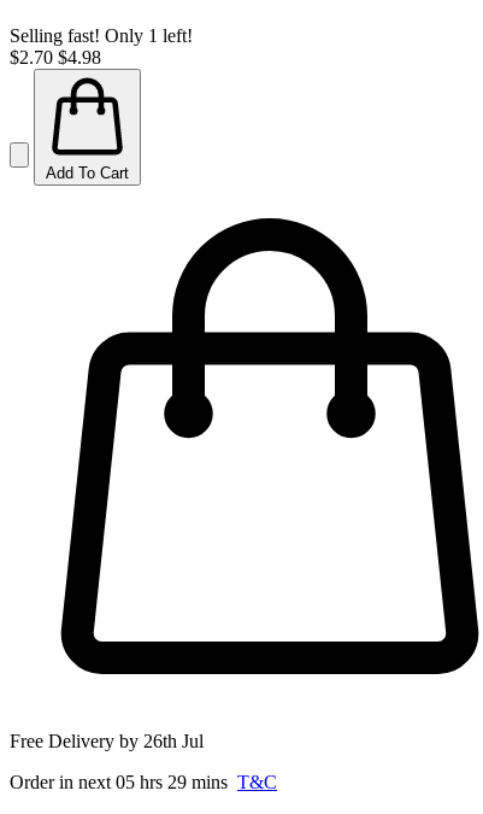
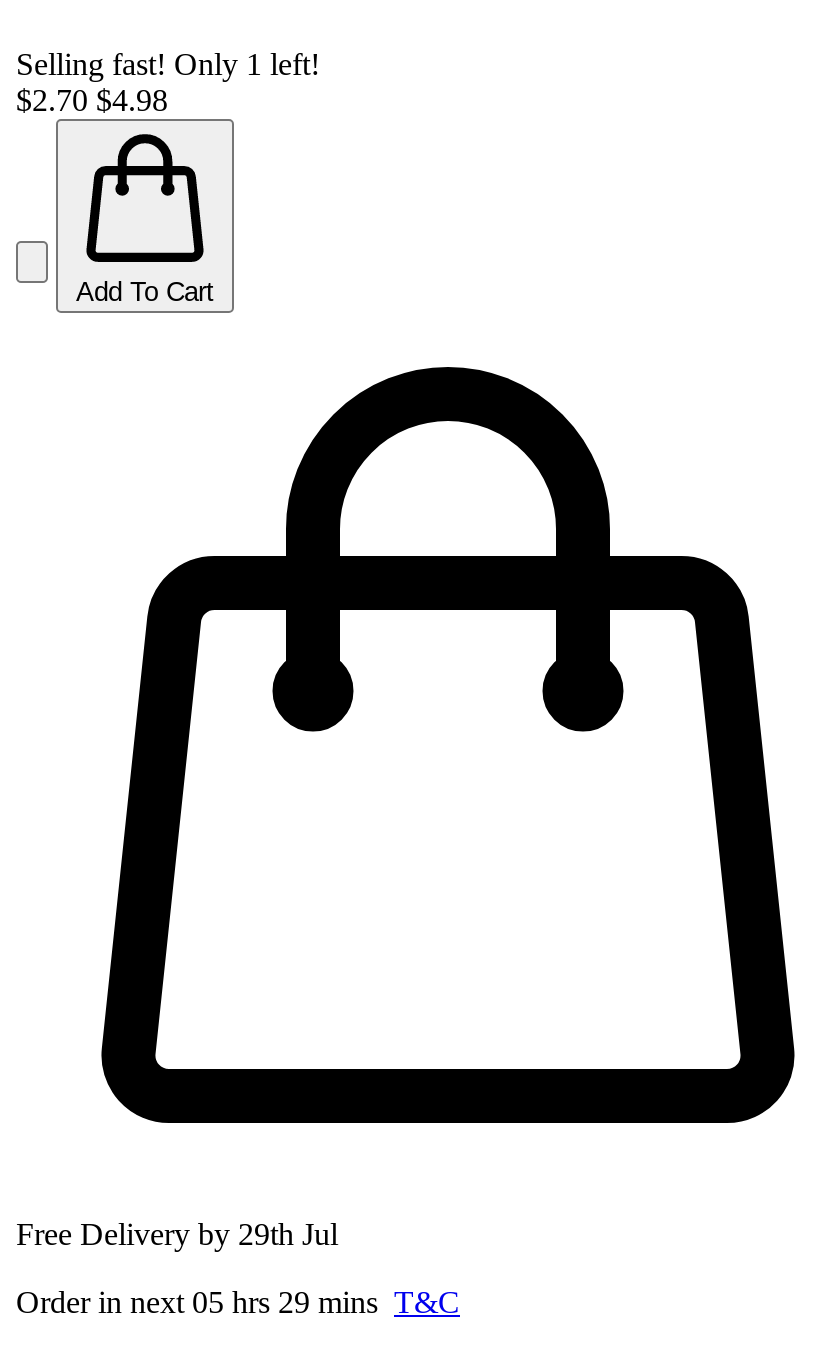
[10,731,204,752] Free Delivery by 26th Jul -> [16,1218,338,1252] Free Delivery by 29th Jul

